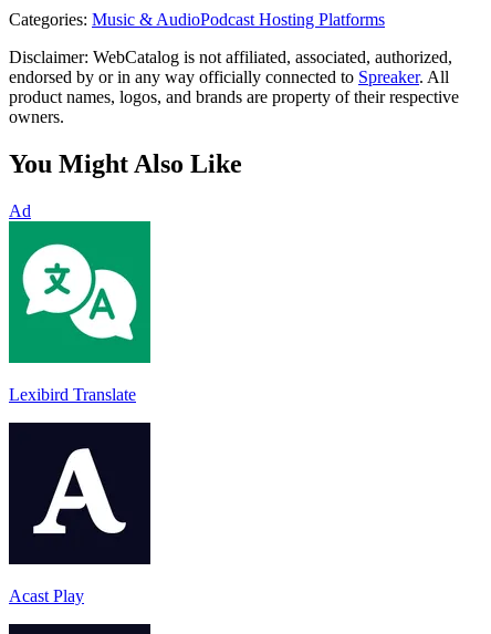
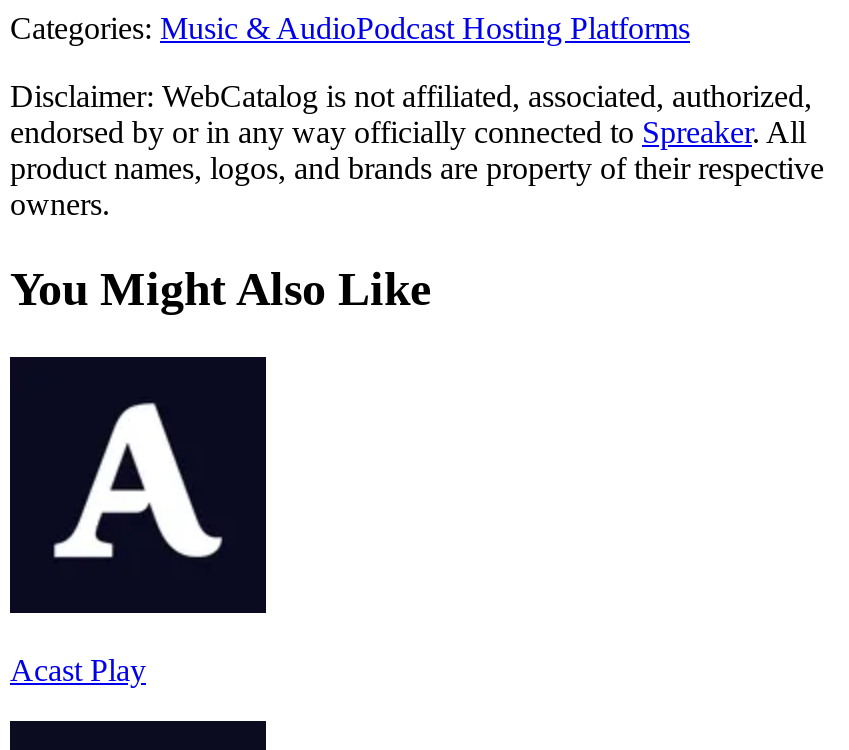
[9,201,31,220] Ad -> none
[8,220,152,404] [image] | Lexibird Translate -> none

